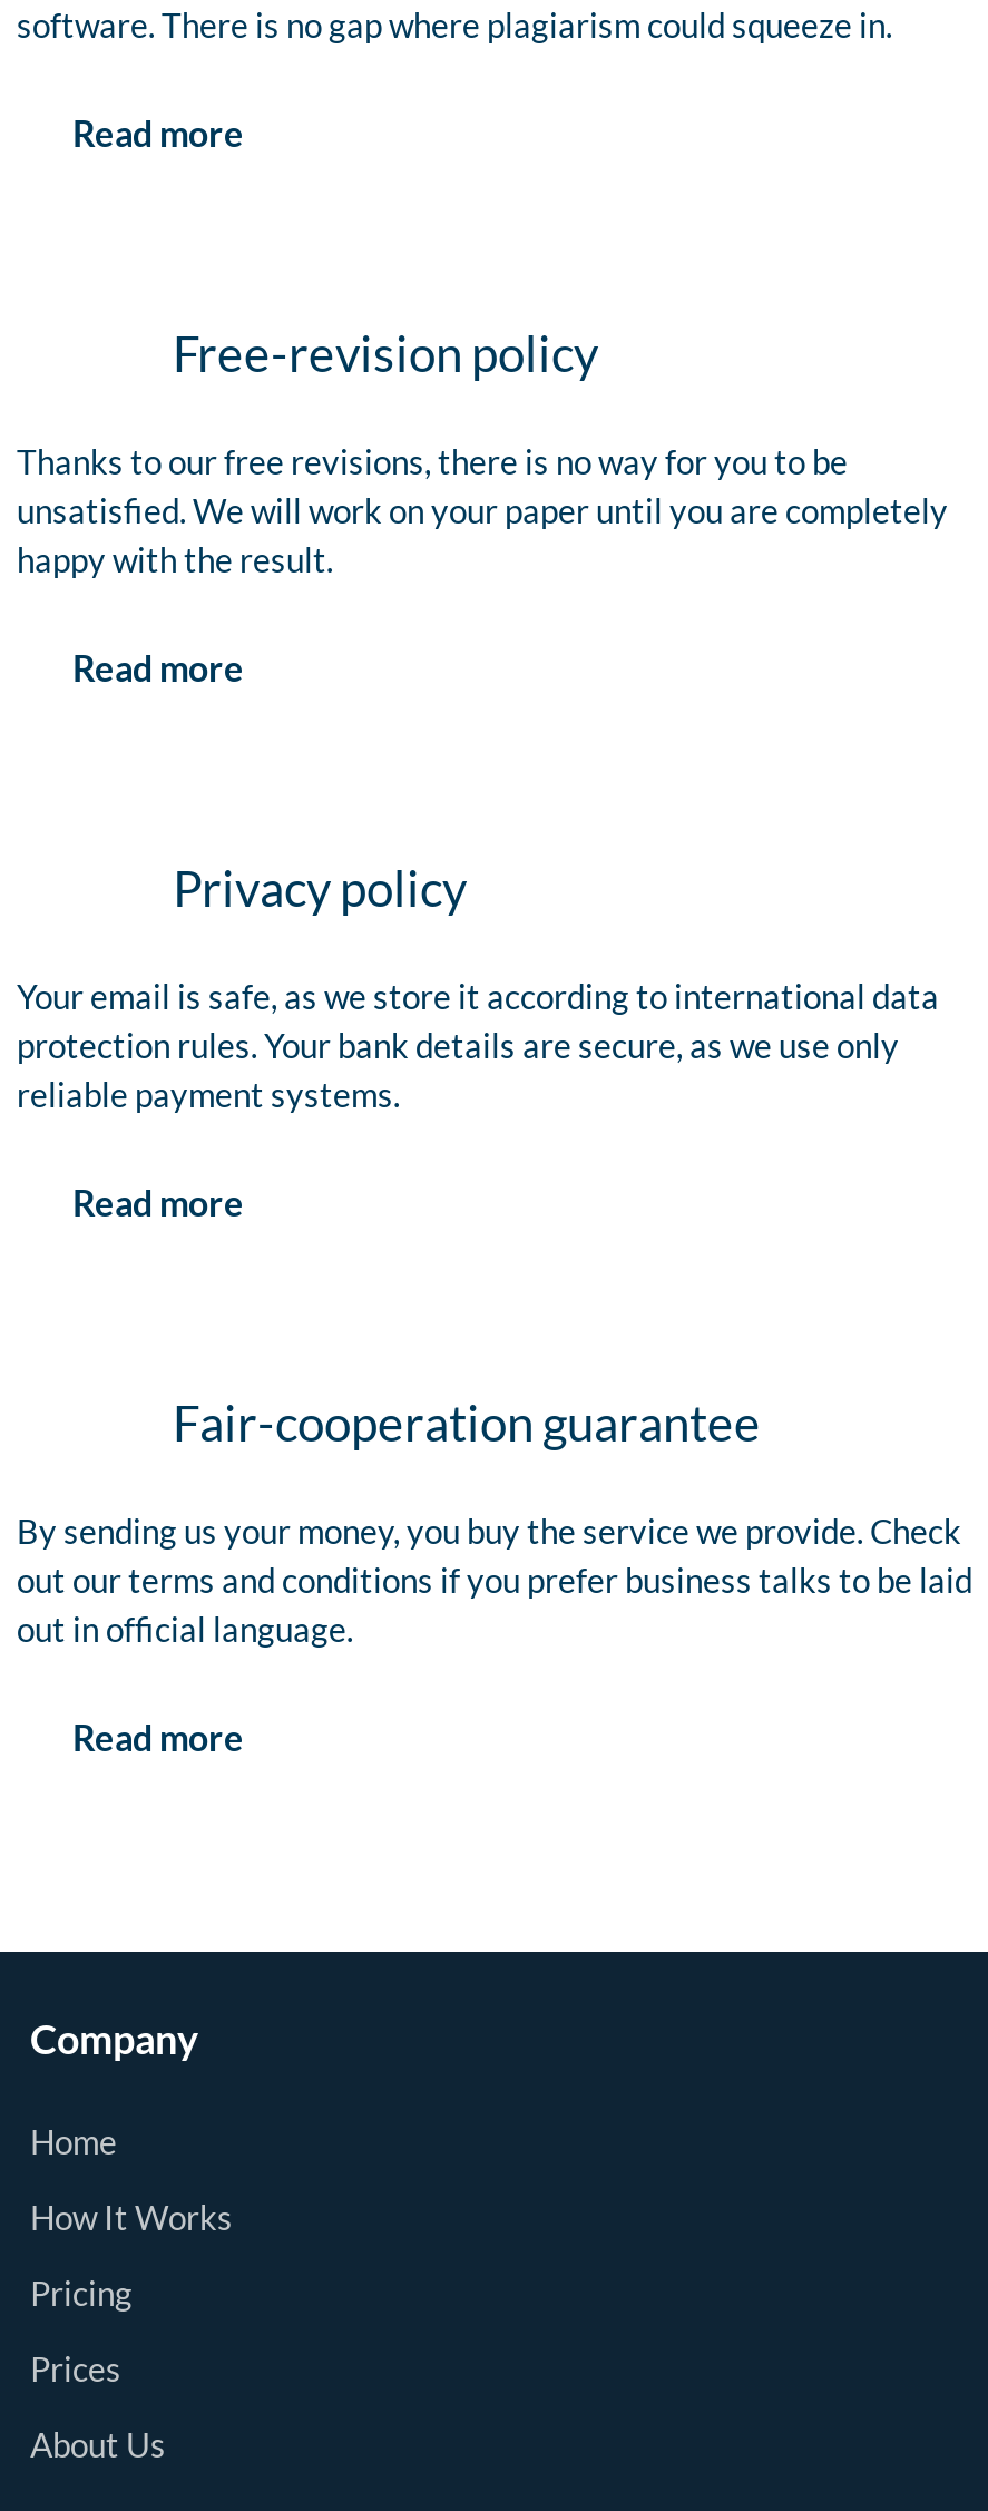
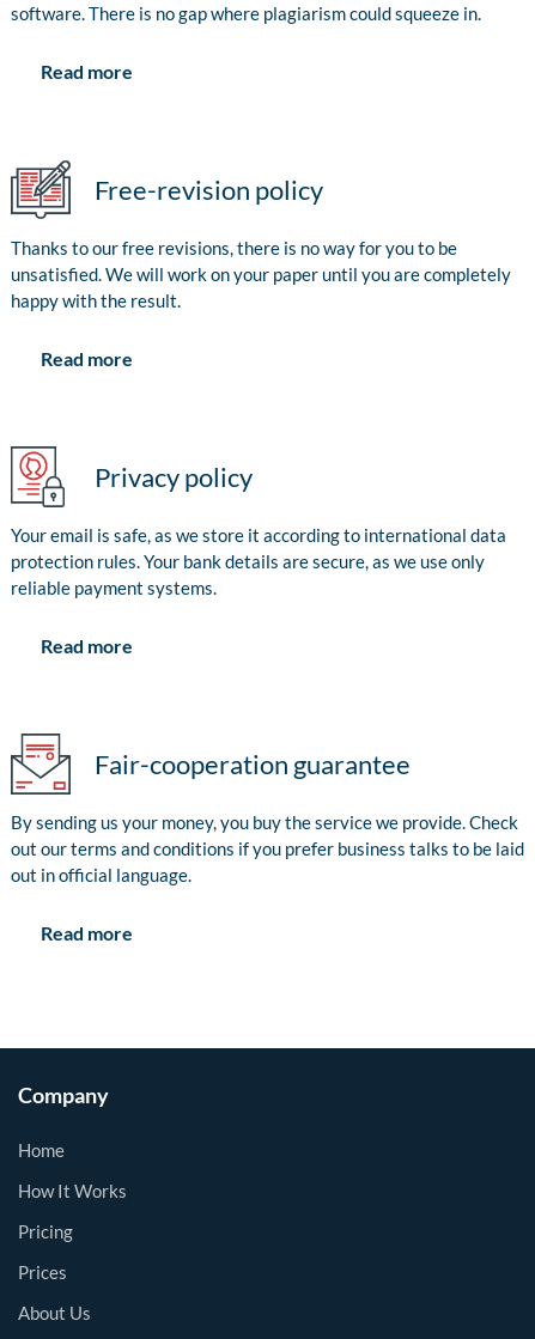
none -> [10,159,72,220] [image]
none -> [10,445,66,509] [image]
none -> [10,732,72,796] [image]

